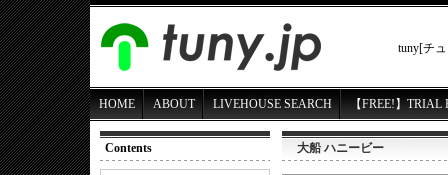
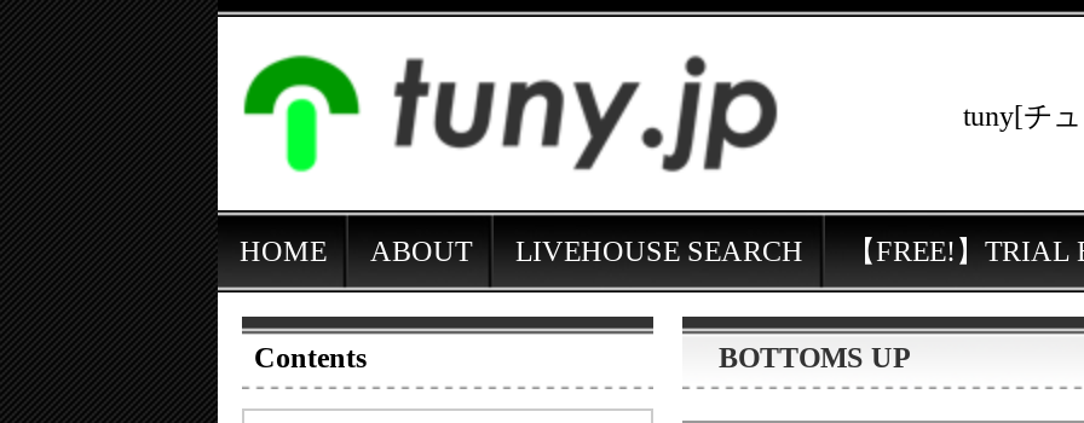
[297,141,384,155] 大船 ハニービー -> [719,341,910,375] BOTTOMS UP

